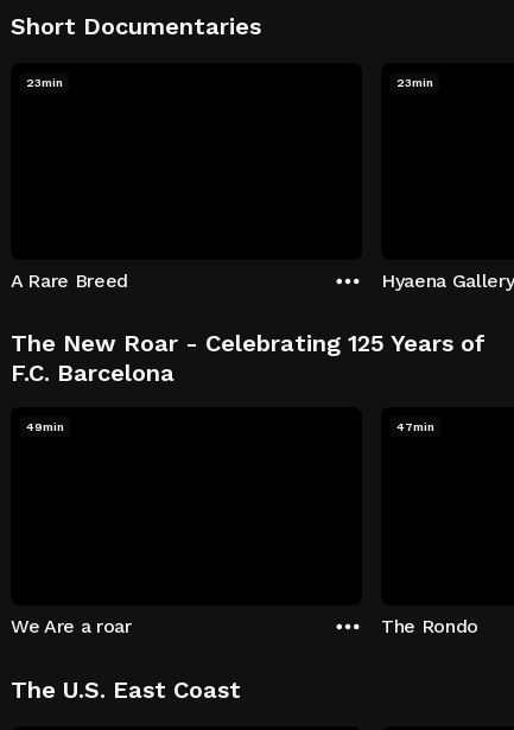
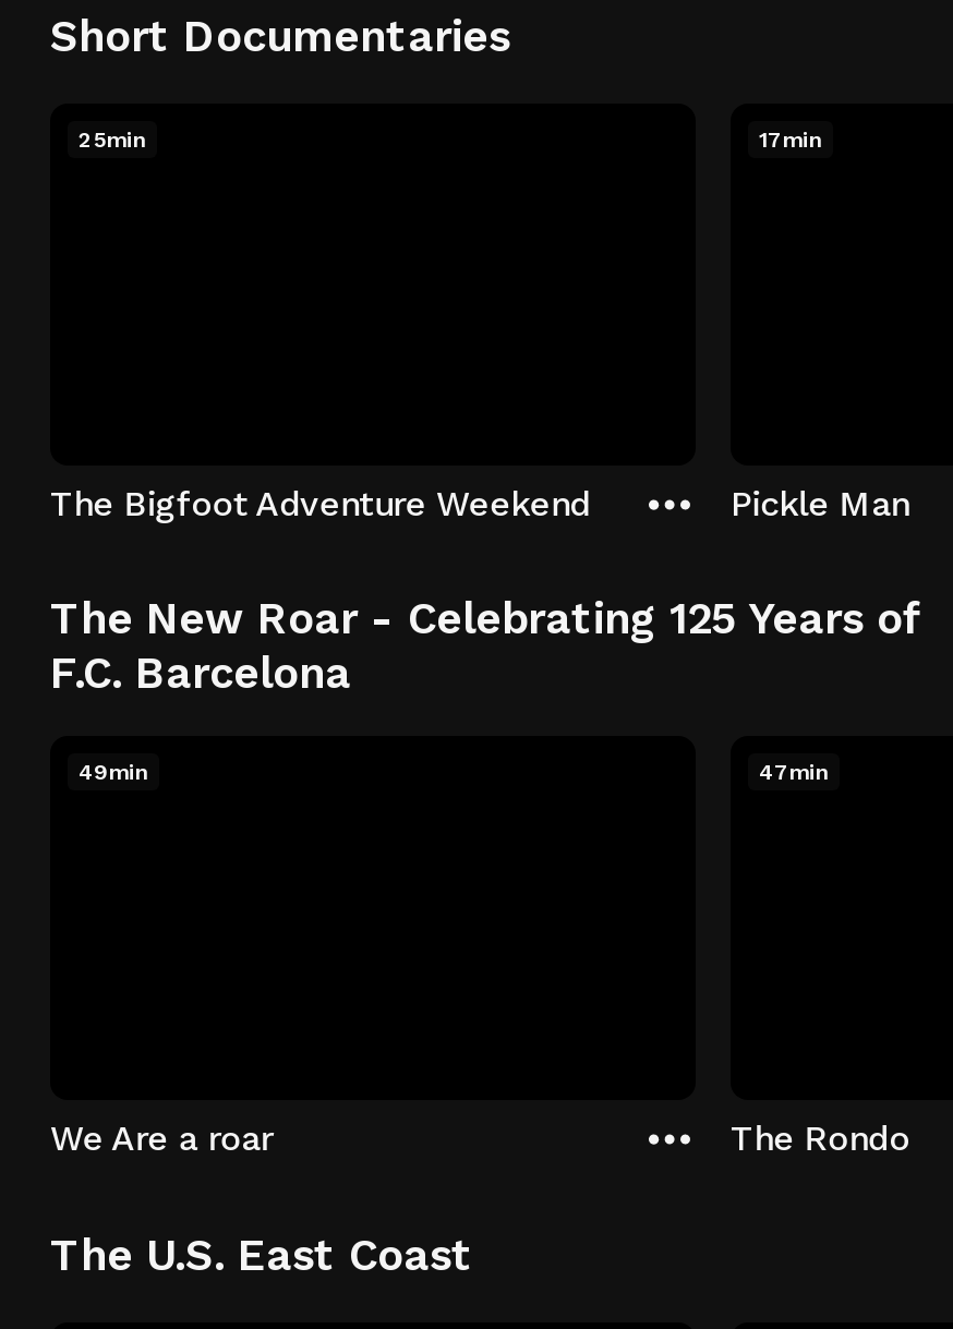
[26,75,63,88] 23min -> [79,126,146,150] 25min
[396,75,433,88] 23min -> [759,126,822,150] 17min
[11,269,128,292] A Rare Breed -> [50,483,590,524] The Bigfoot Adventure Weekend
[381,269,514,292] Hyaena Gallery -> [731,483,909,524] Pickle Man

